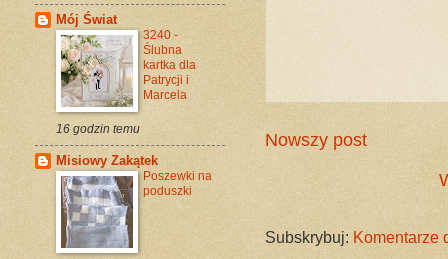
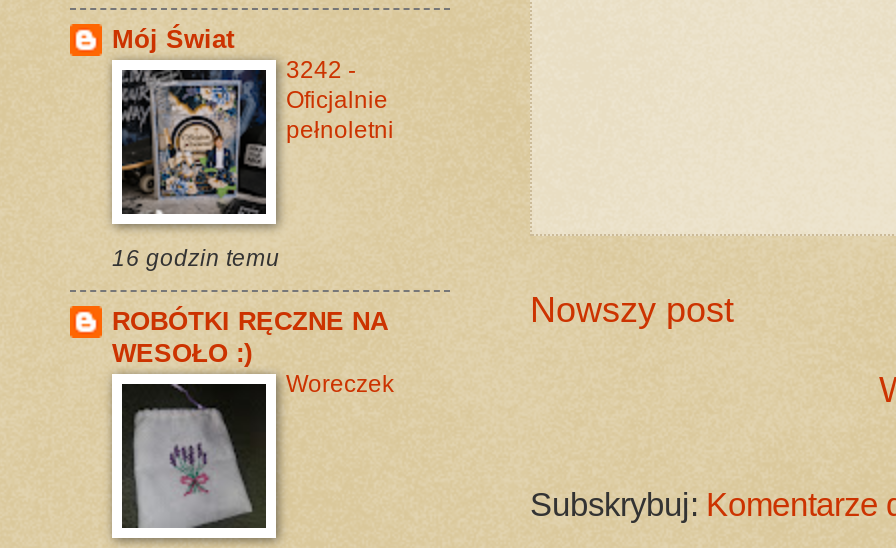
[60,28,196,108] [image] | 3240 - | Ślubna | kartka dla | Patrycji i | Marcela -> [120,56,394,214] [image] | 3242 - | Oficjalnie | pełnoletni
[56,153,212,249] [image] | Misiowy Zakątek | Poszewki na | poduszki -> [112,306,394,530] [image] | ROBÓTKI RĘCZNE NA | WESOŁO :) | Woreczek

